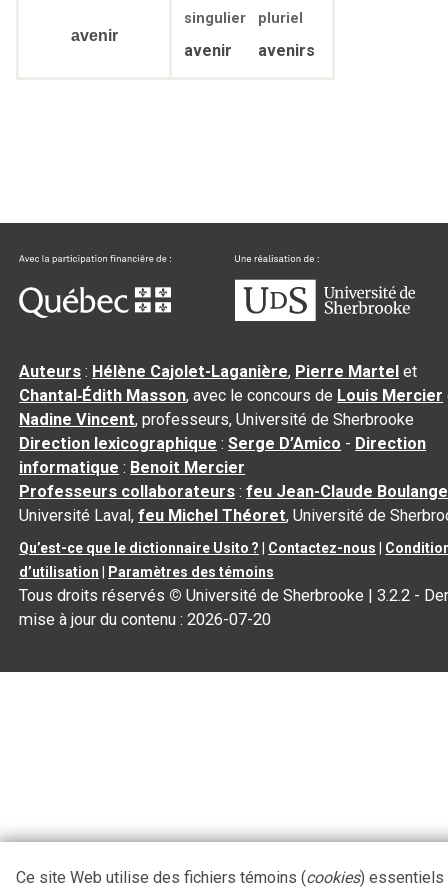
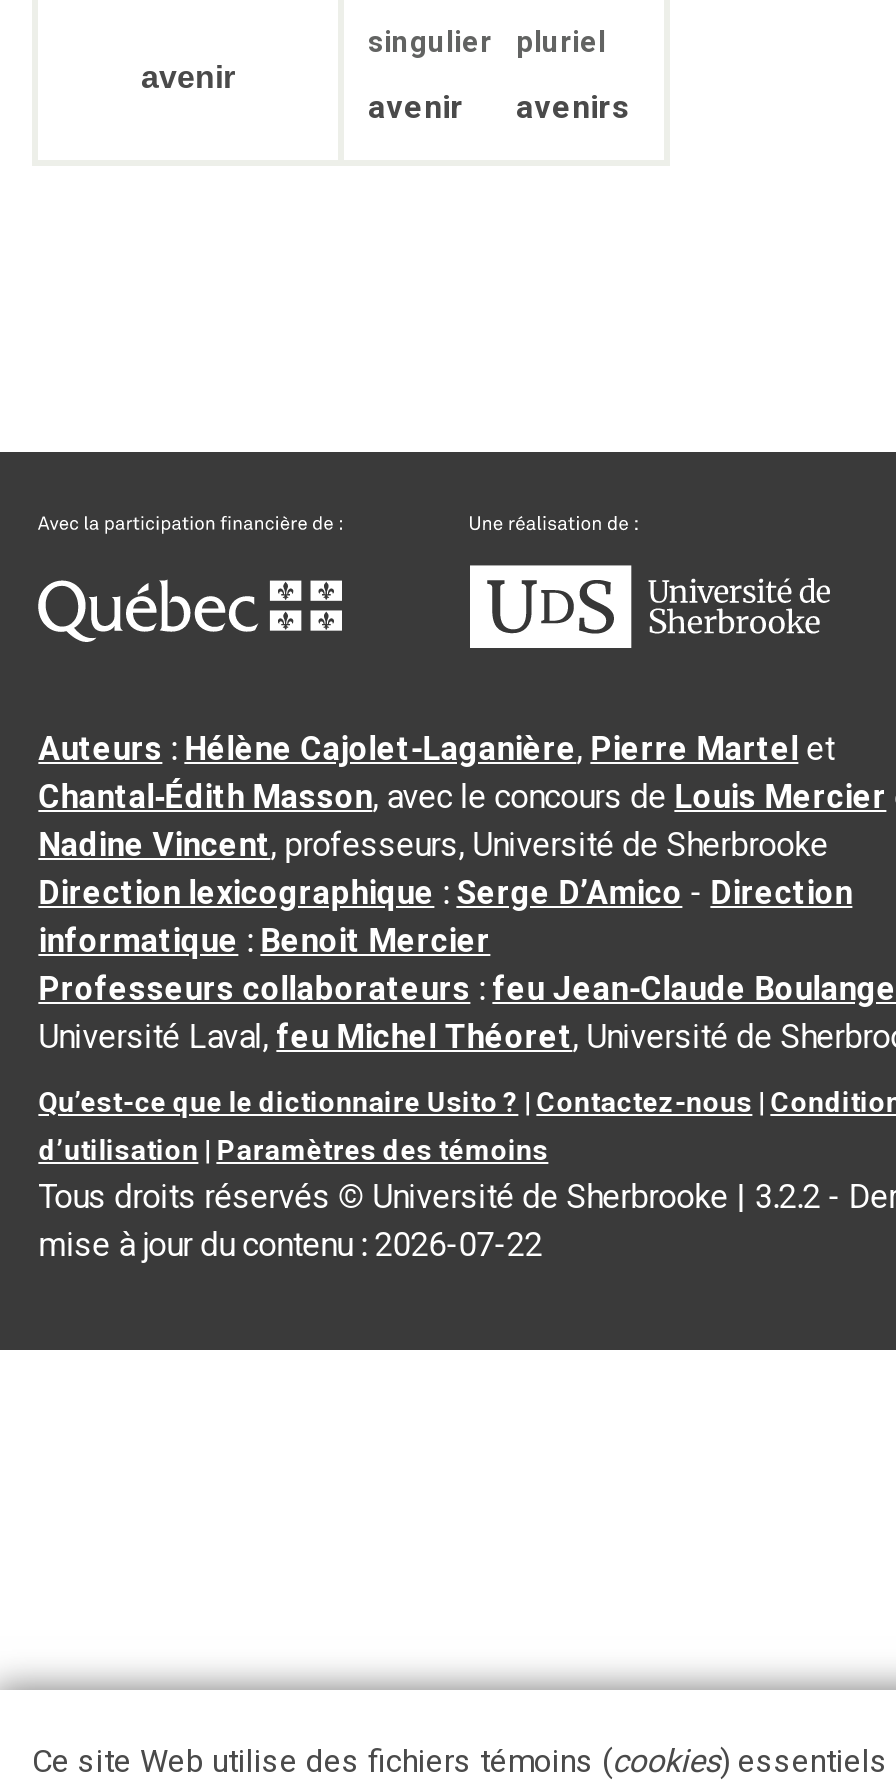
[19,610,271,629] mise à jour du contenu : 2026-07-20 -> [38,1225,542,1263] mise à jour du contenu : 2026-07-22

